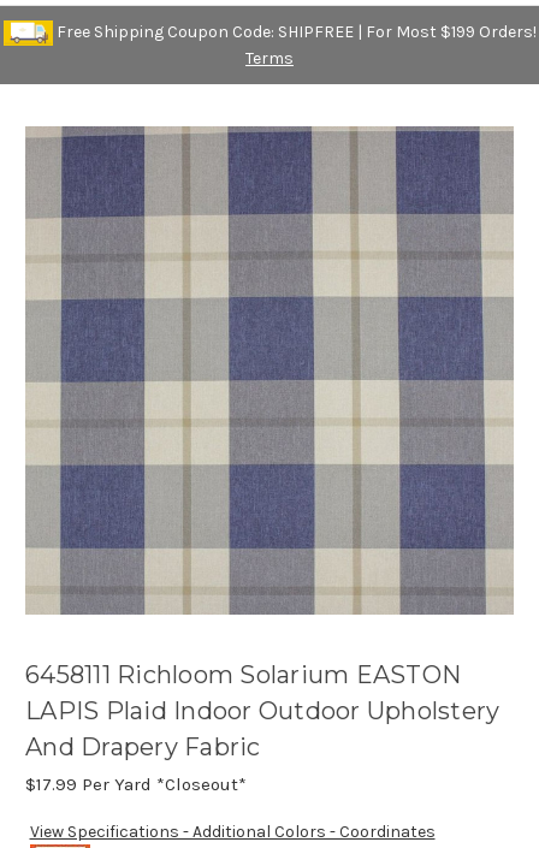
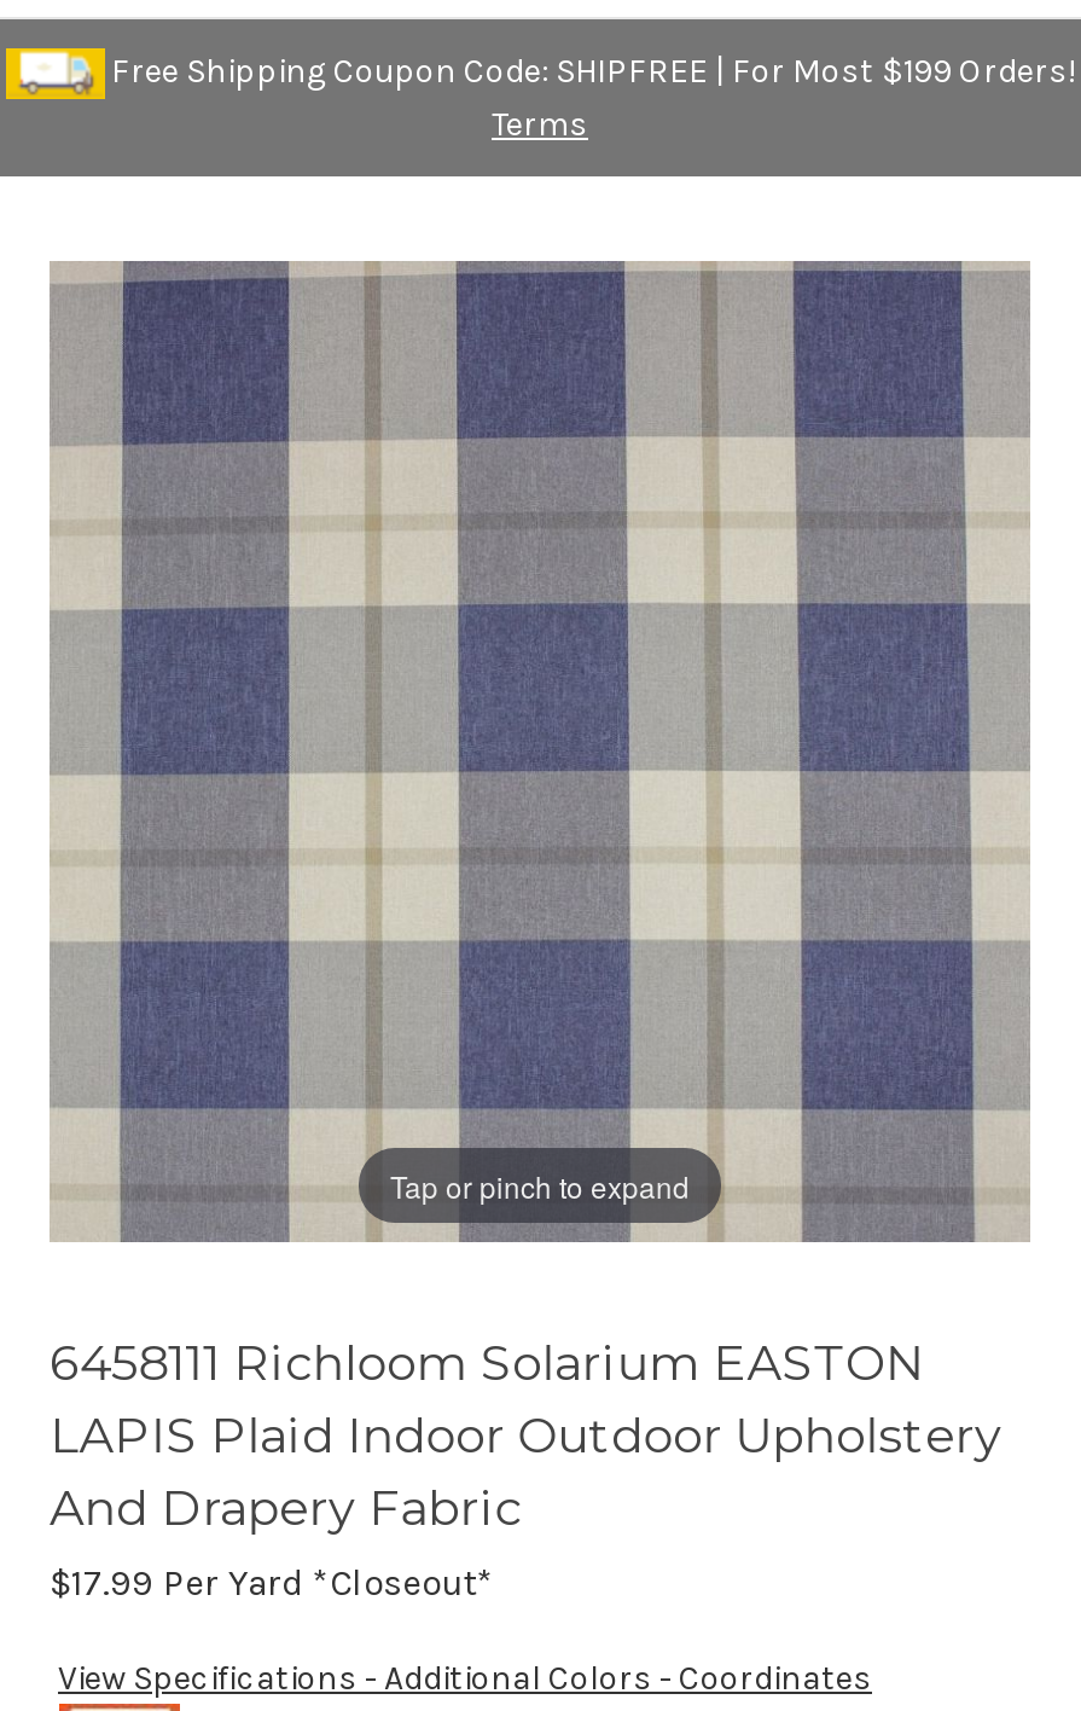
none -> [390,1164,690,1205] Tap or pinch to expand

